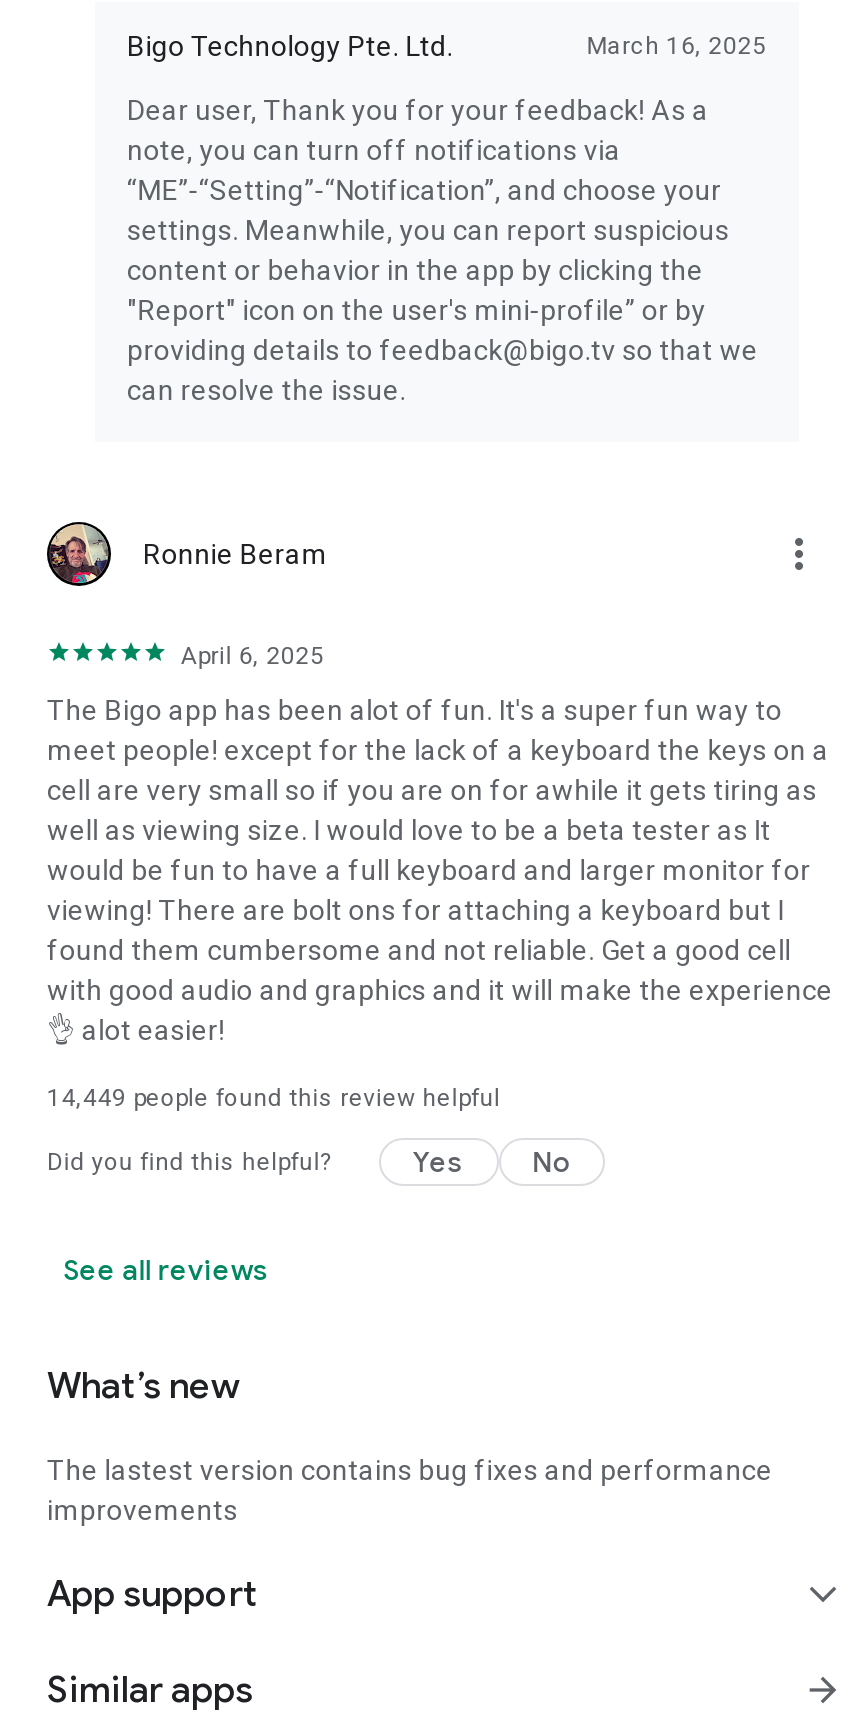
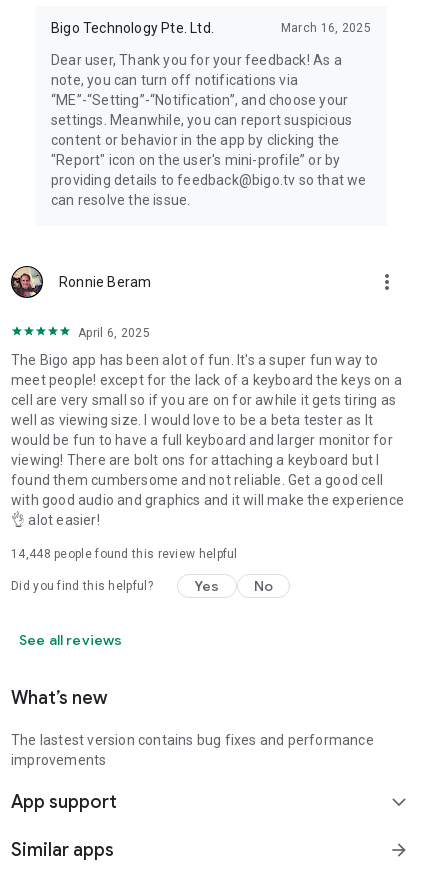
[47,1084,500,1112] 14,449 people found this review helpful -> [11,547,238,561] 14,448 people found this review helpful

